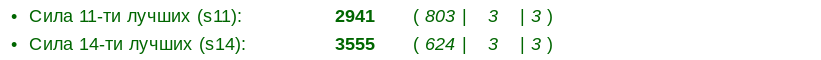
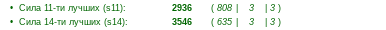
[335,6,375,26] 2941 -> [172,3,192,13] 2936
[413,6,455,26] (803 -> [211,3,232,13] (808
[335,34,375,54] 3555 -> [172,17,192,27] 3546
[413,34,455,54] (624 -> [211,17,232,27] (635

